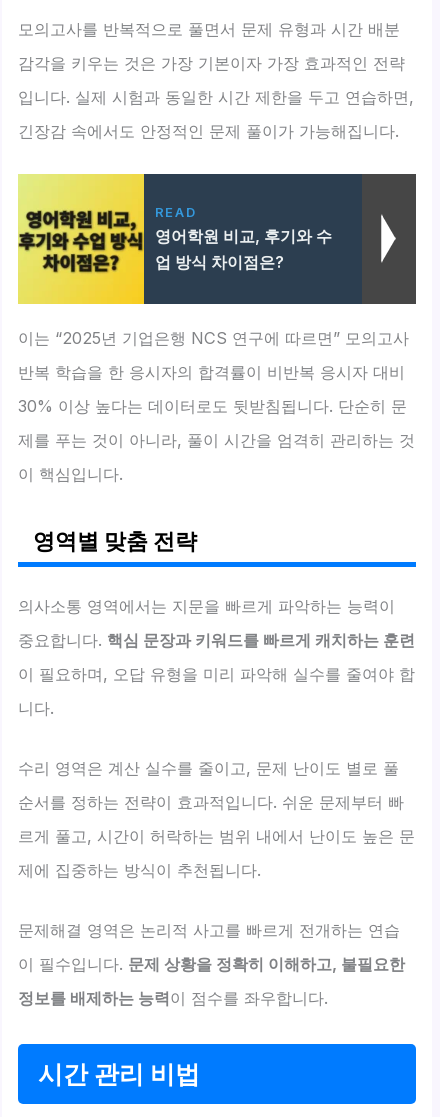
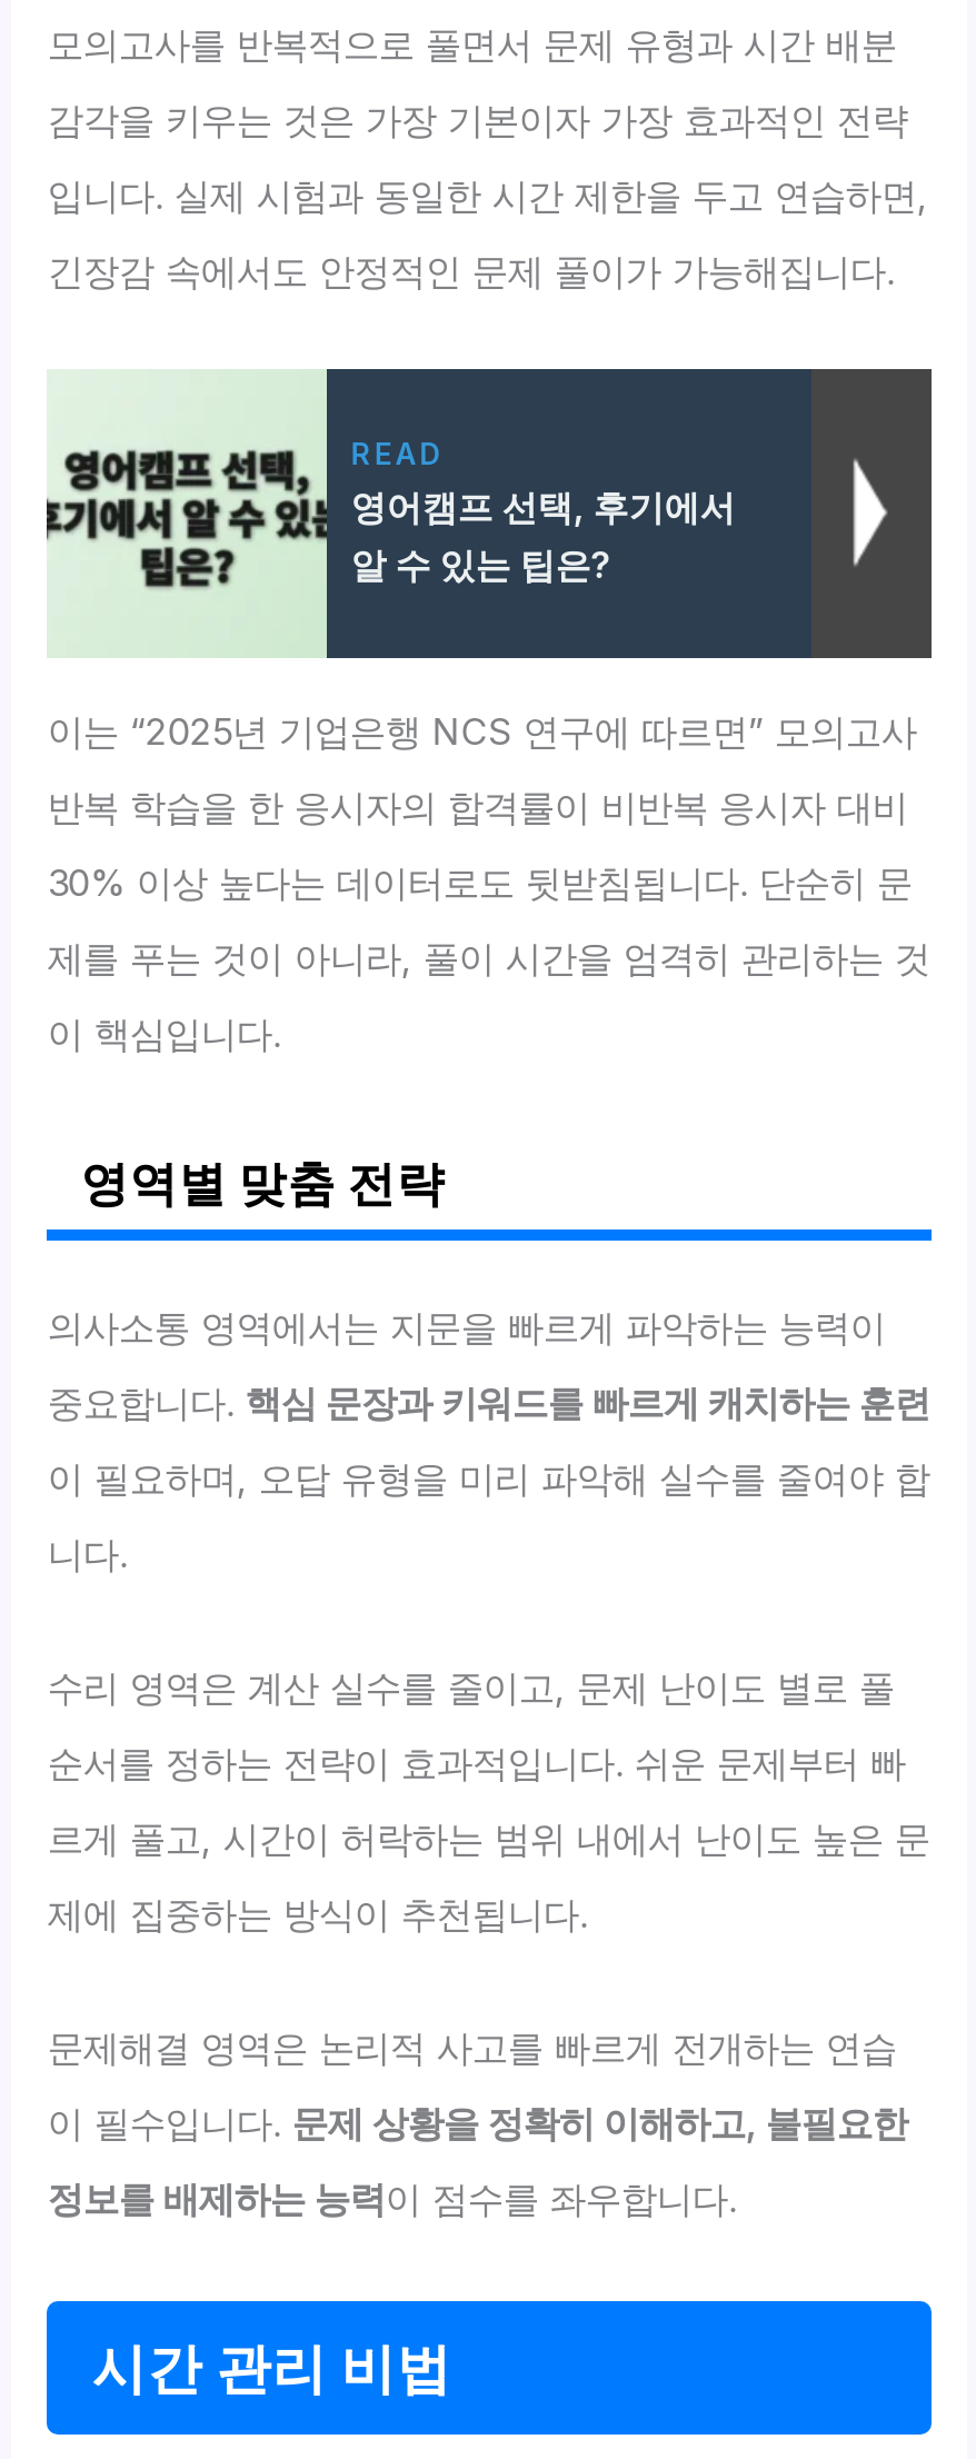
[17,173,332,305] [image] | 영어학원 비교, 후기와 수 | 업 방식 차이점은? -> [44,367,735,658] [image] | 영어캠프 선택, 후기에서 | 알 수 있는 팁은?

